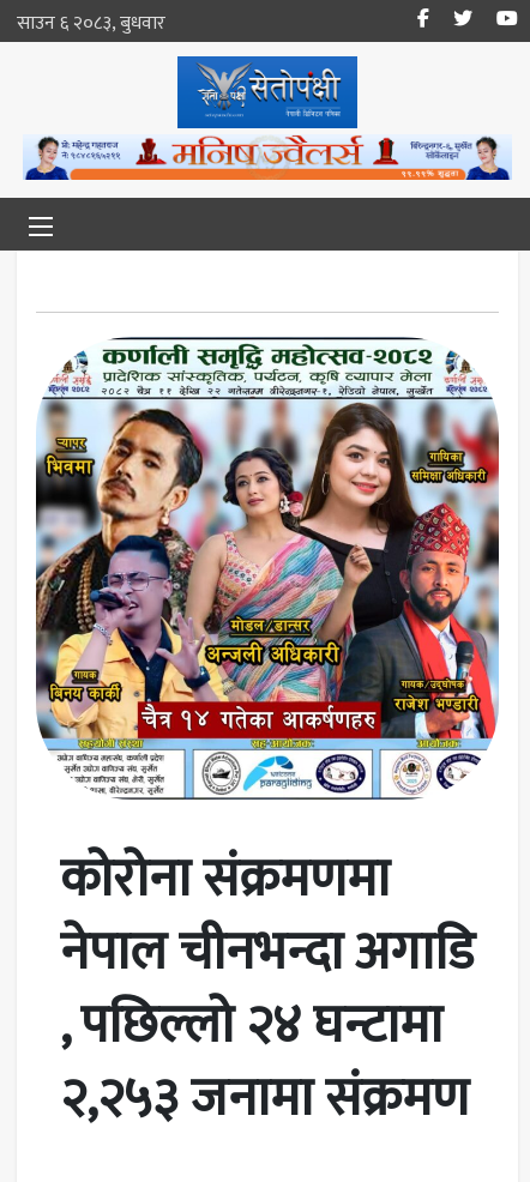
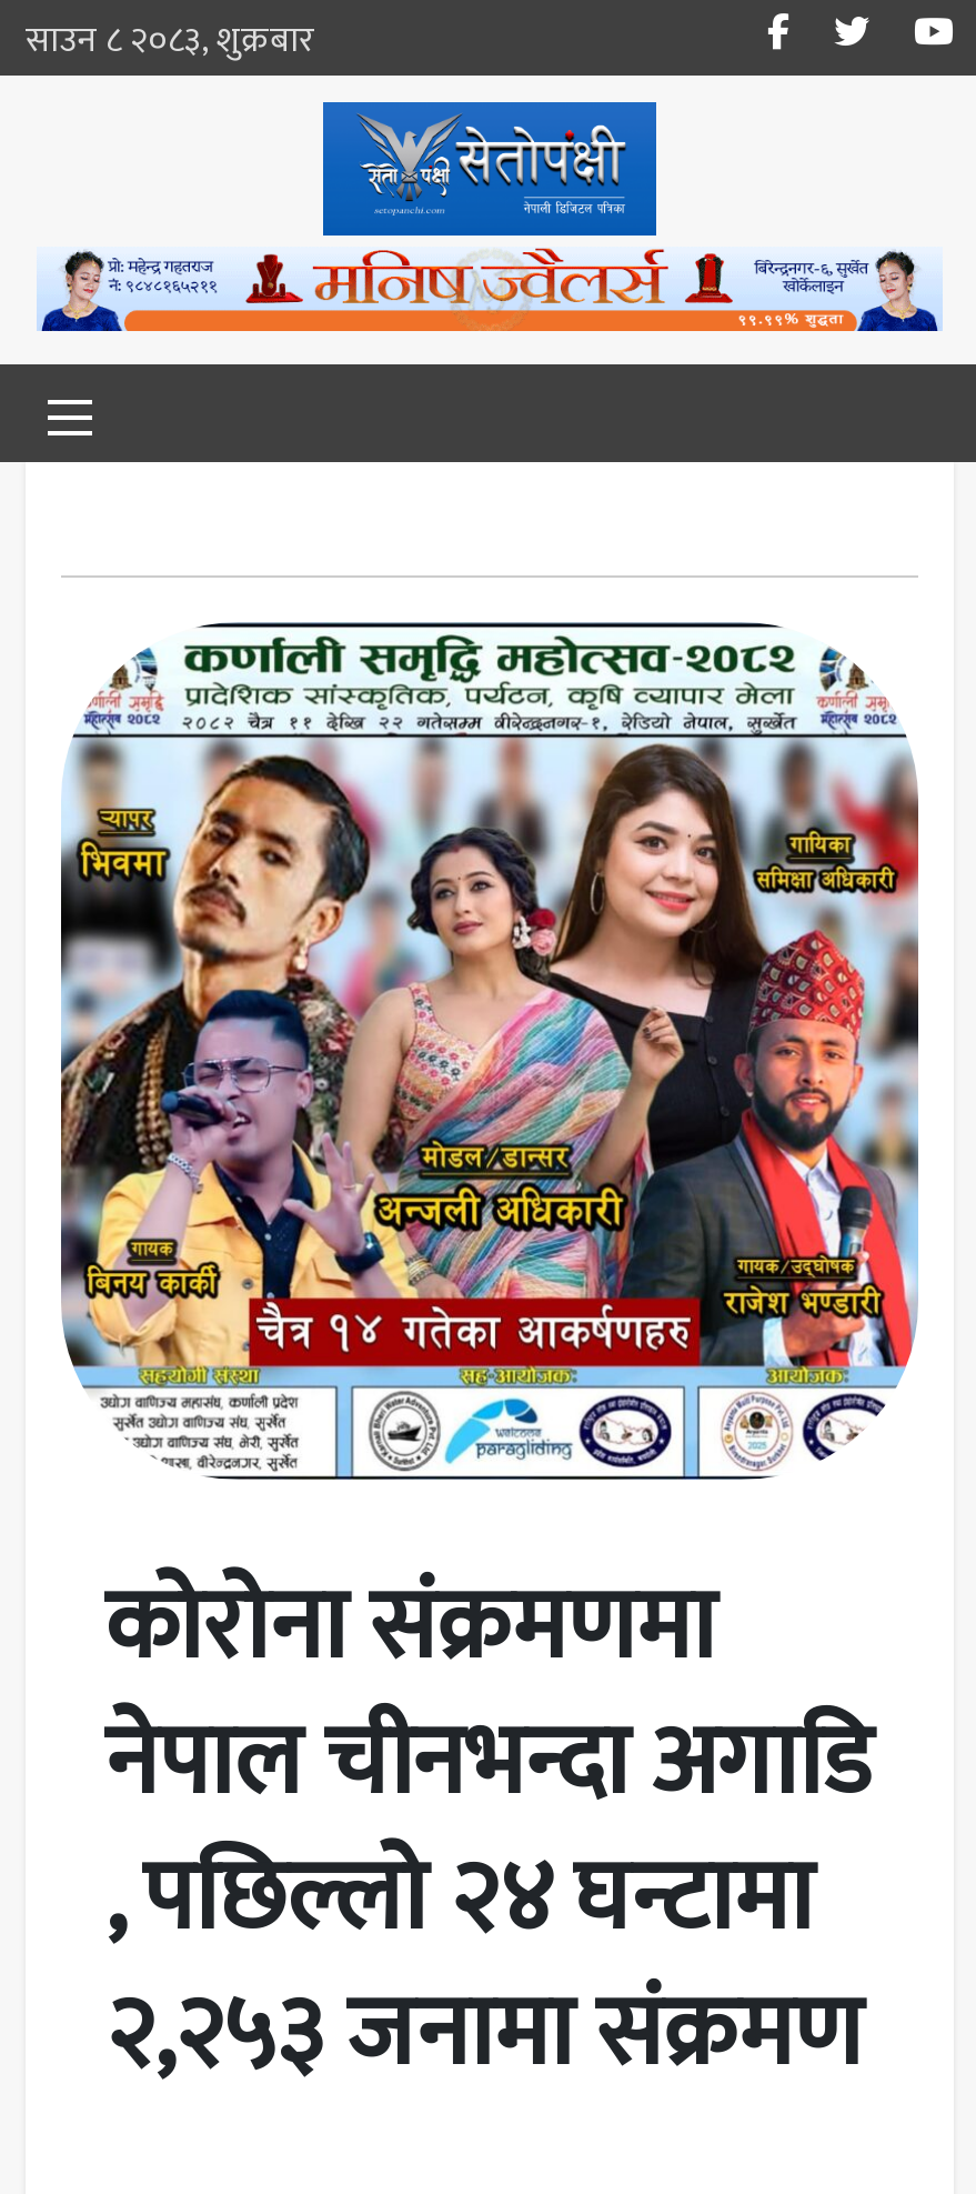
[17,7,165,40] साउन ६ २०८३, बुधवार -> [26,11,314,71] साउन ८ २०८३, शुक्रबार

